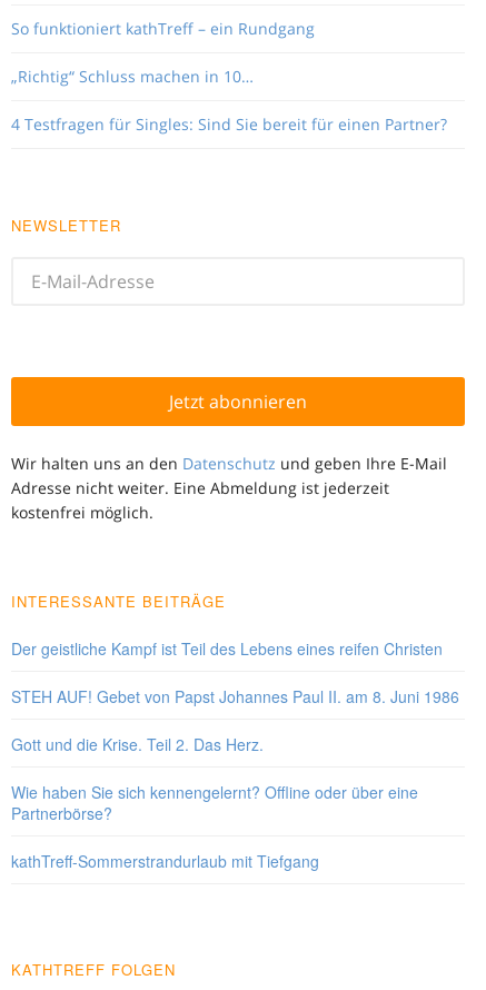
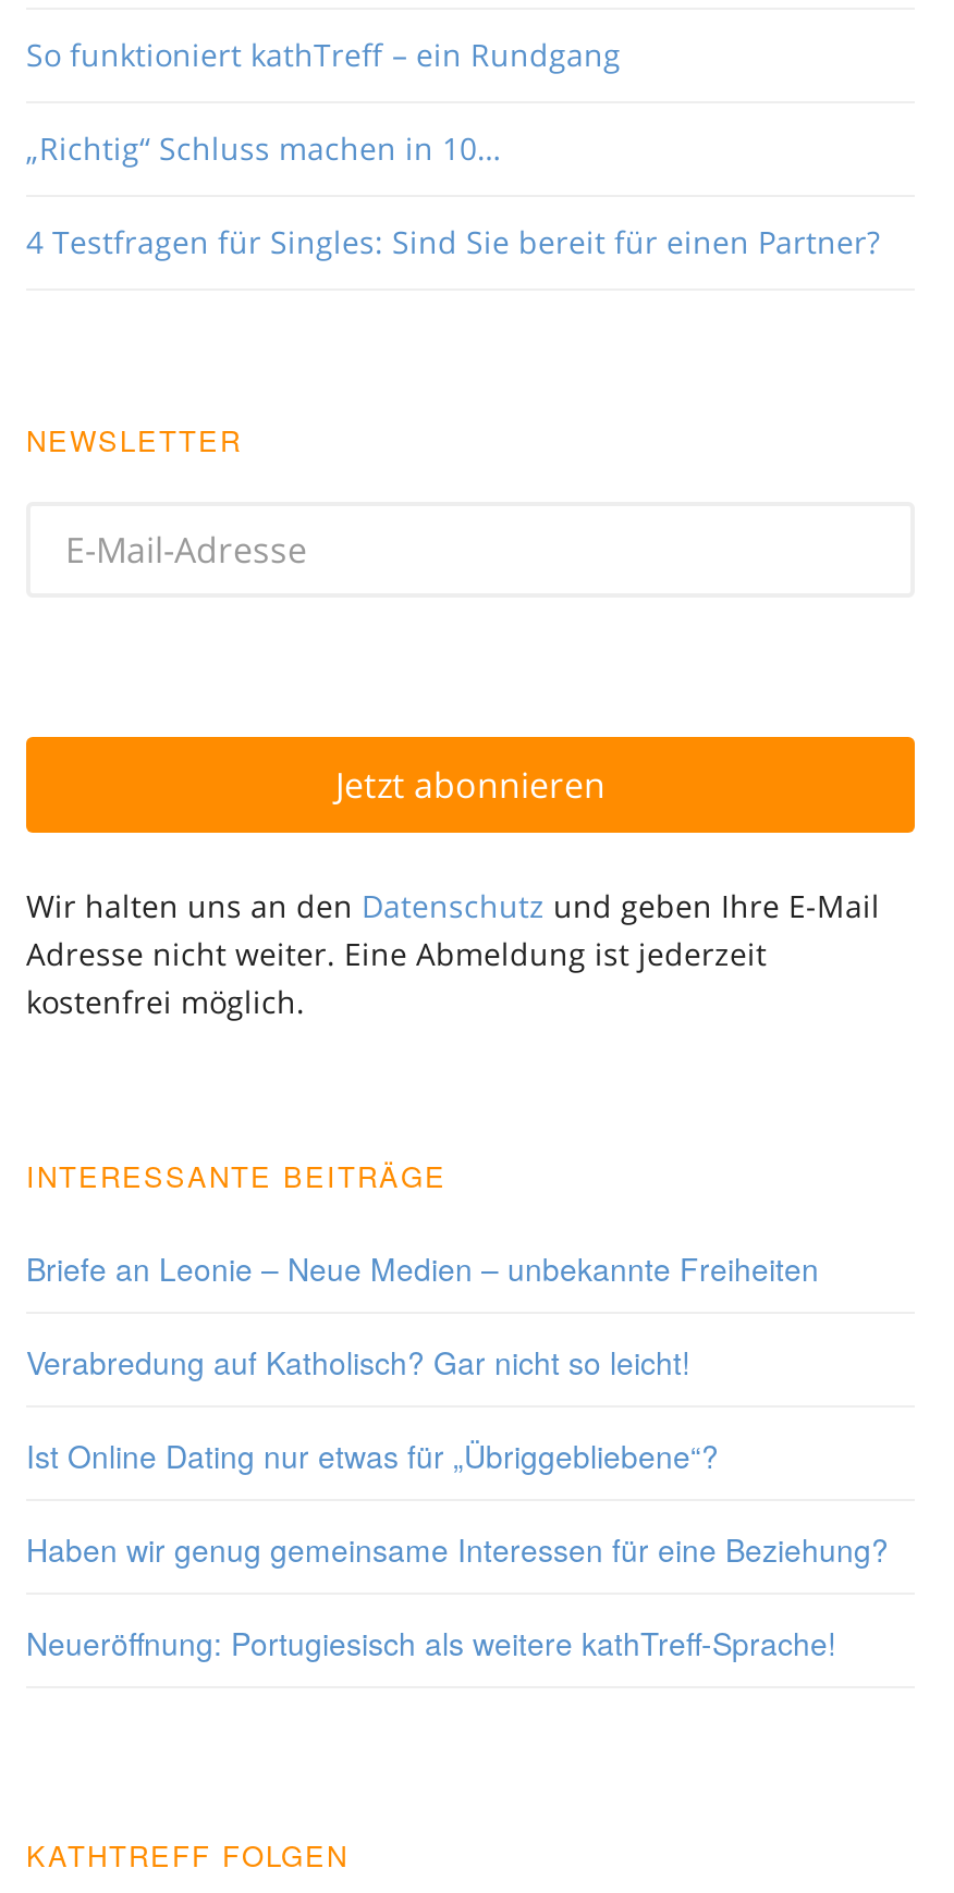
[11,637,443,660] Der geistliche Kampf ist Teil des Lebens eines reifen Christen -> [26,1246,819,1290] Briefe an Leonie – Neue Medien – unbekannte Freiheiten
[11,685,459,707] STEH AUF! Gebet von Papst Johannes Paul II. am 8. Juni 1986 -> [26,1340,690,1383] Verabredung auf Katholisch? Gar nicht so leicht!
[11,733,264,755] Gott und die Krise. Teil 2. Das Herz. -> [26,1433,719,1477] Ist Online Dating nur etwas für „Übriggebliebene“?
[11,781,418,824] Wie haben Sie sich kennengelernt? Offline oder über eine | Partnerbörse? -> [26,1527,889,1571] Haben wir genug gemeinsame Interessen für eine Beziehung?
[11,850,319,872] kathTreff-Sommerstrandurlaub mit Tiefgang -> [26,1621,836,1664] Neueröffnung: Portugiesisch als weitere kathTreff-Sprache!

